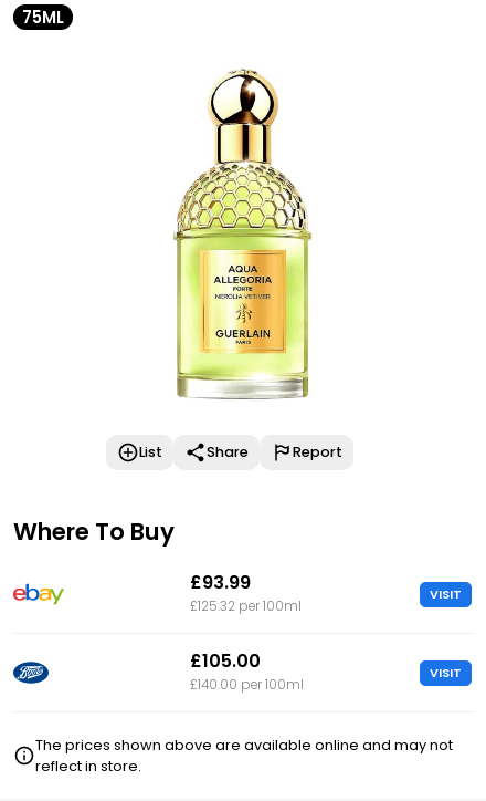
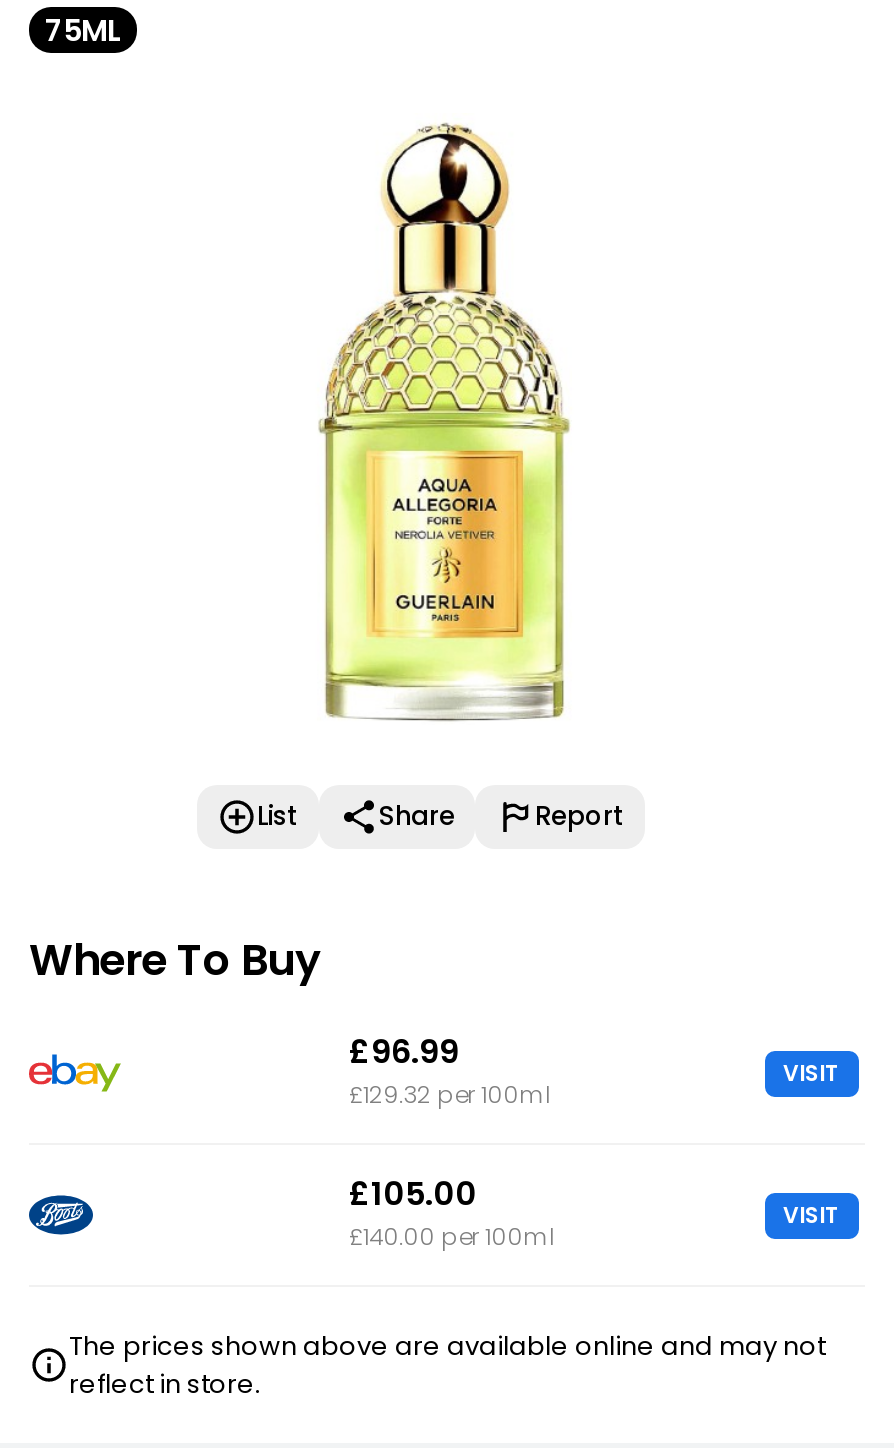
[190,570,251,595] £93.99 -> [349,1029,459,1075] £96.99
[190,597,302,615] £125.32 per 100ml -> [349,1079,551,1111] £129.32 per 100ml

